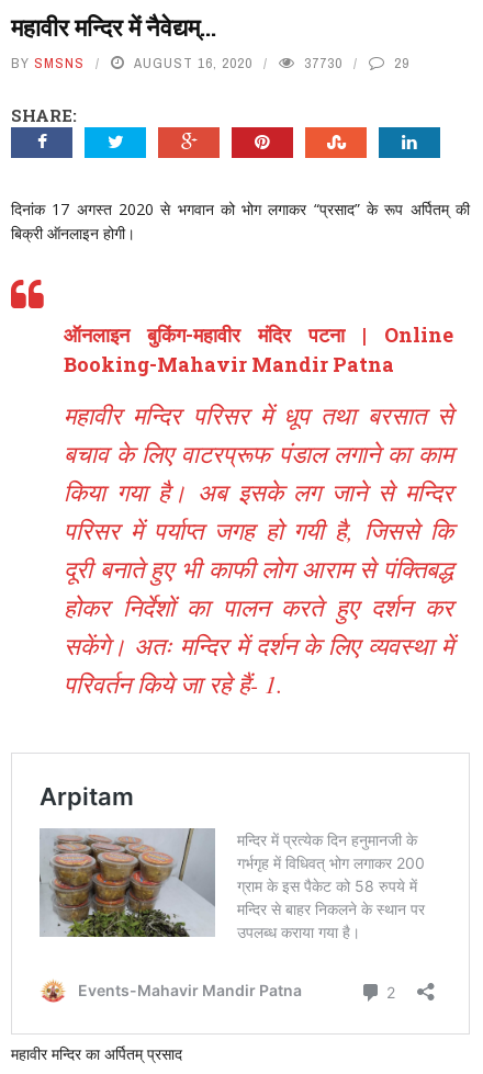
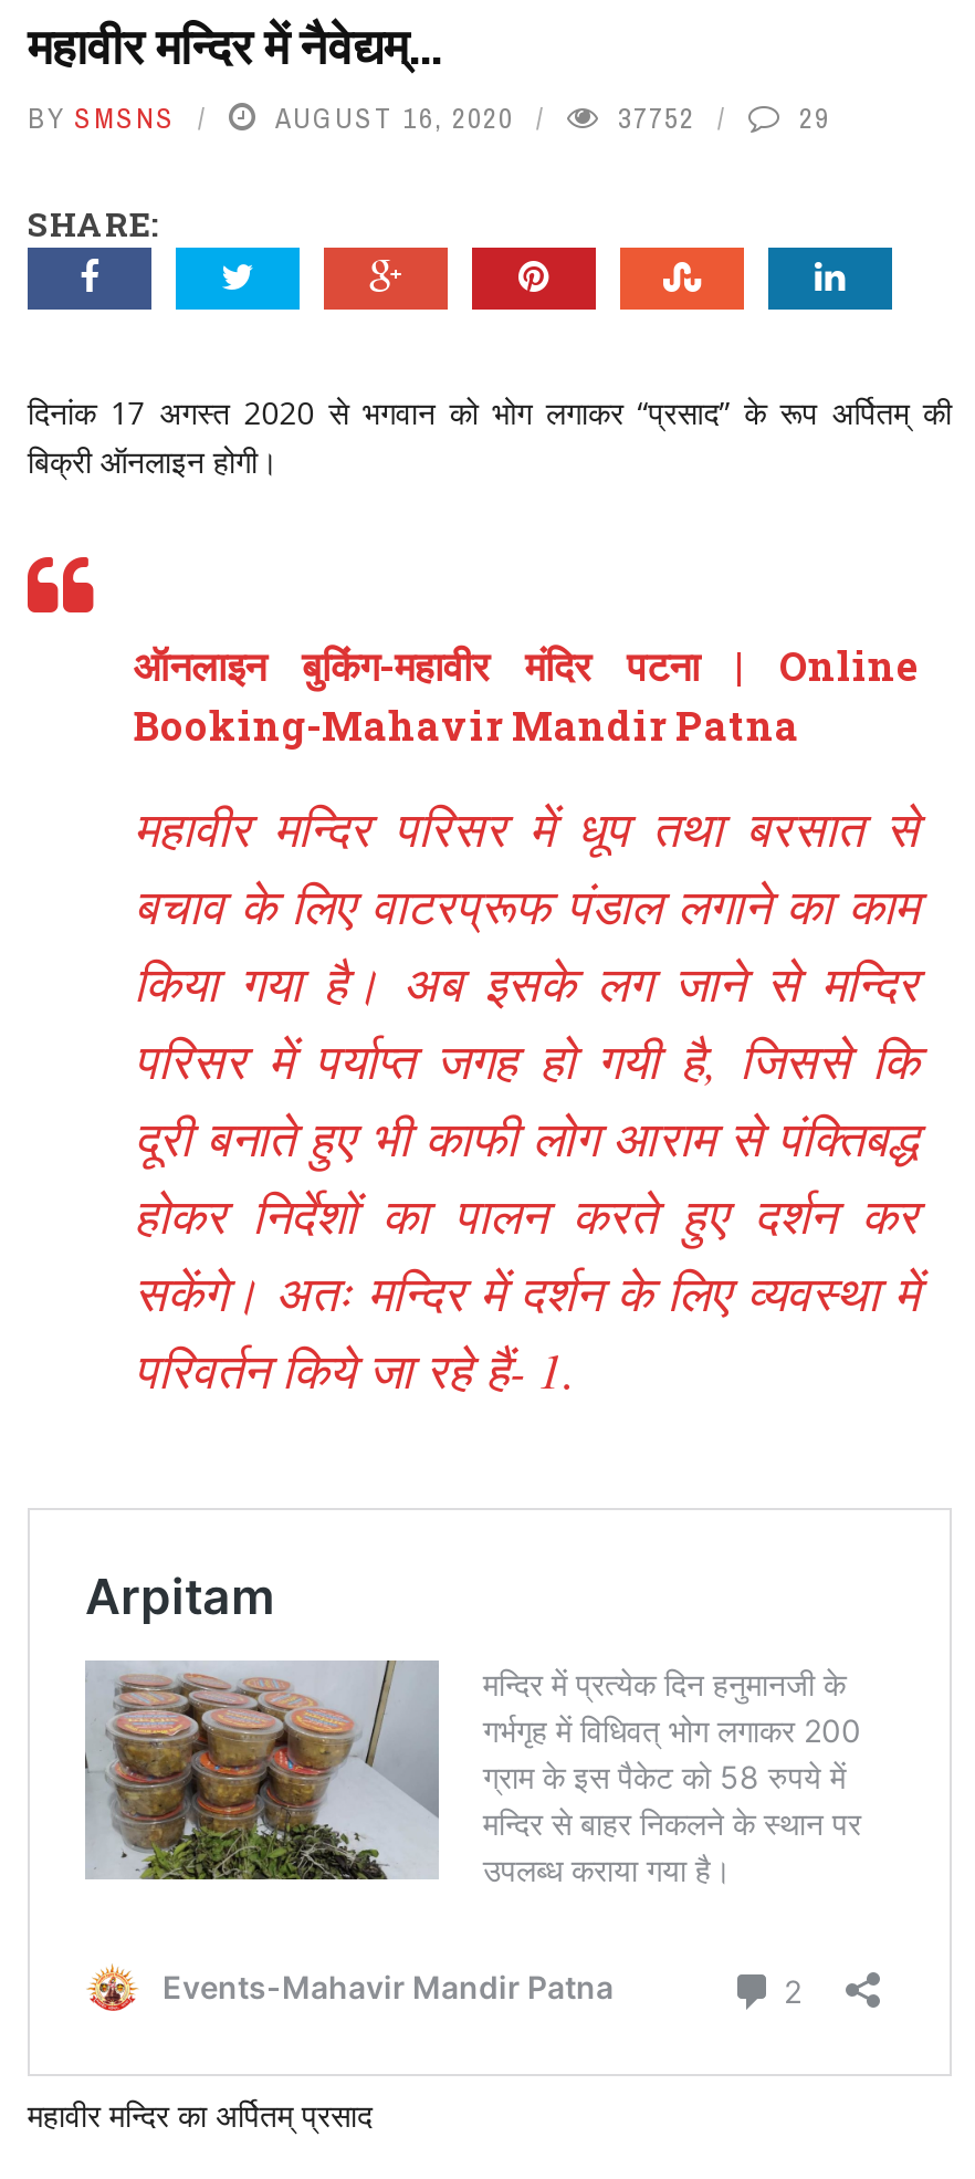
[304,54,342,73] 37730 -> [618,100,695,138] 37752

